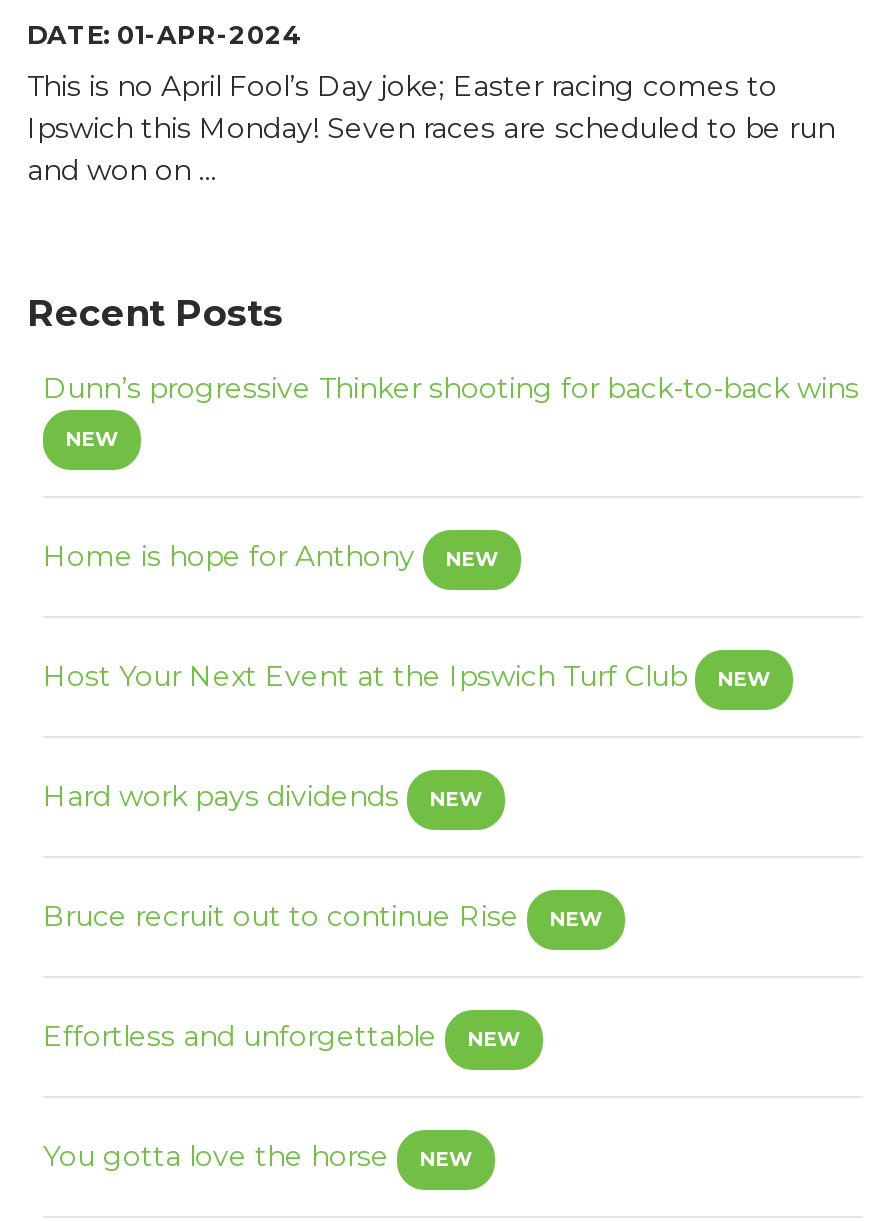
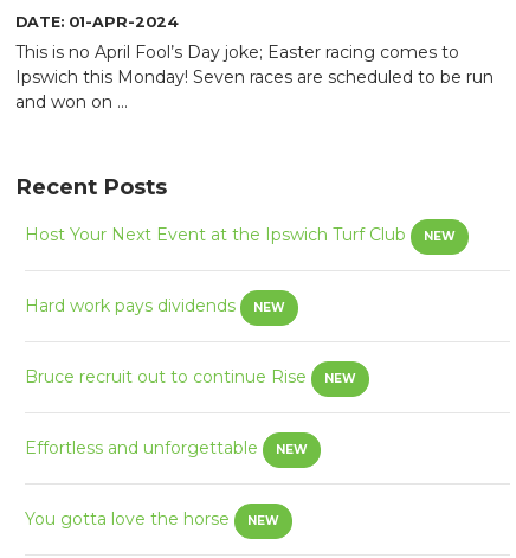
[43,370,859,574] Dunn’s progressive Thinker shooting for back-to-back wins | NEW | Home is hope for Anthony | NEW -> none

